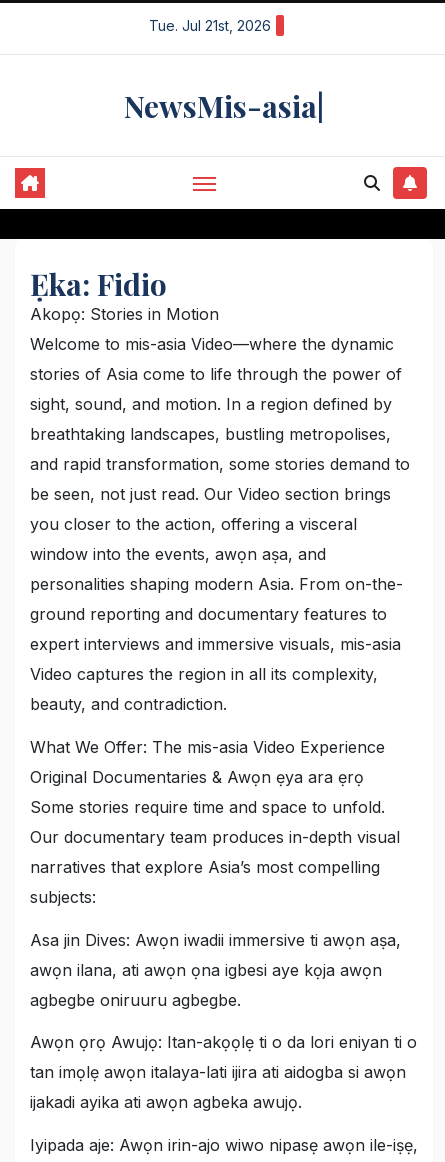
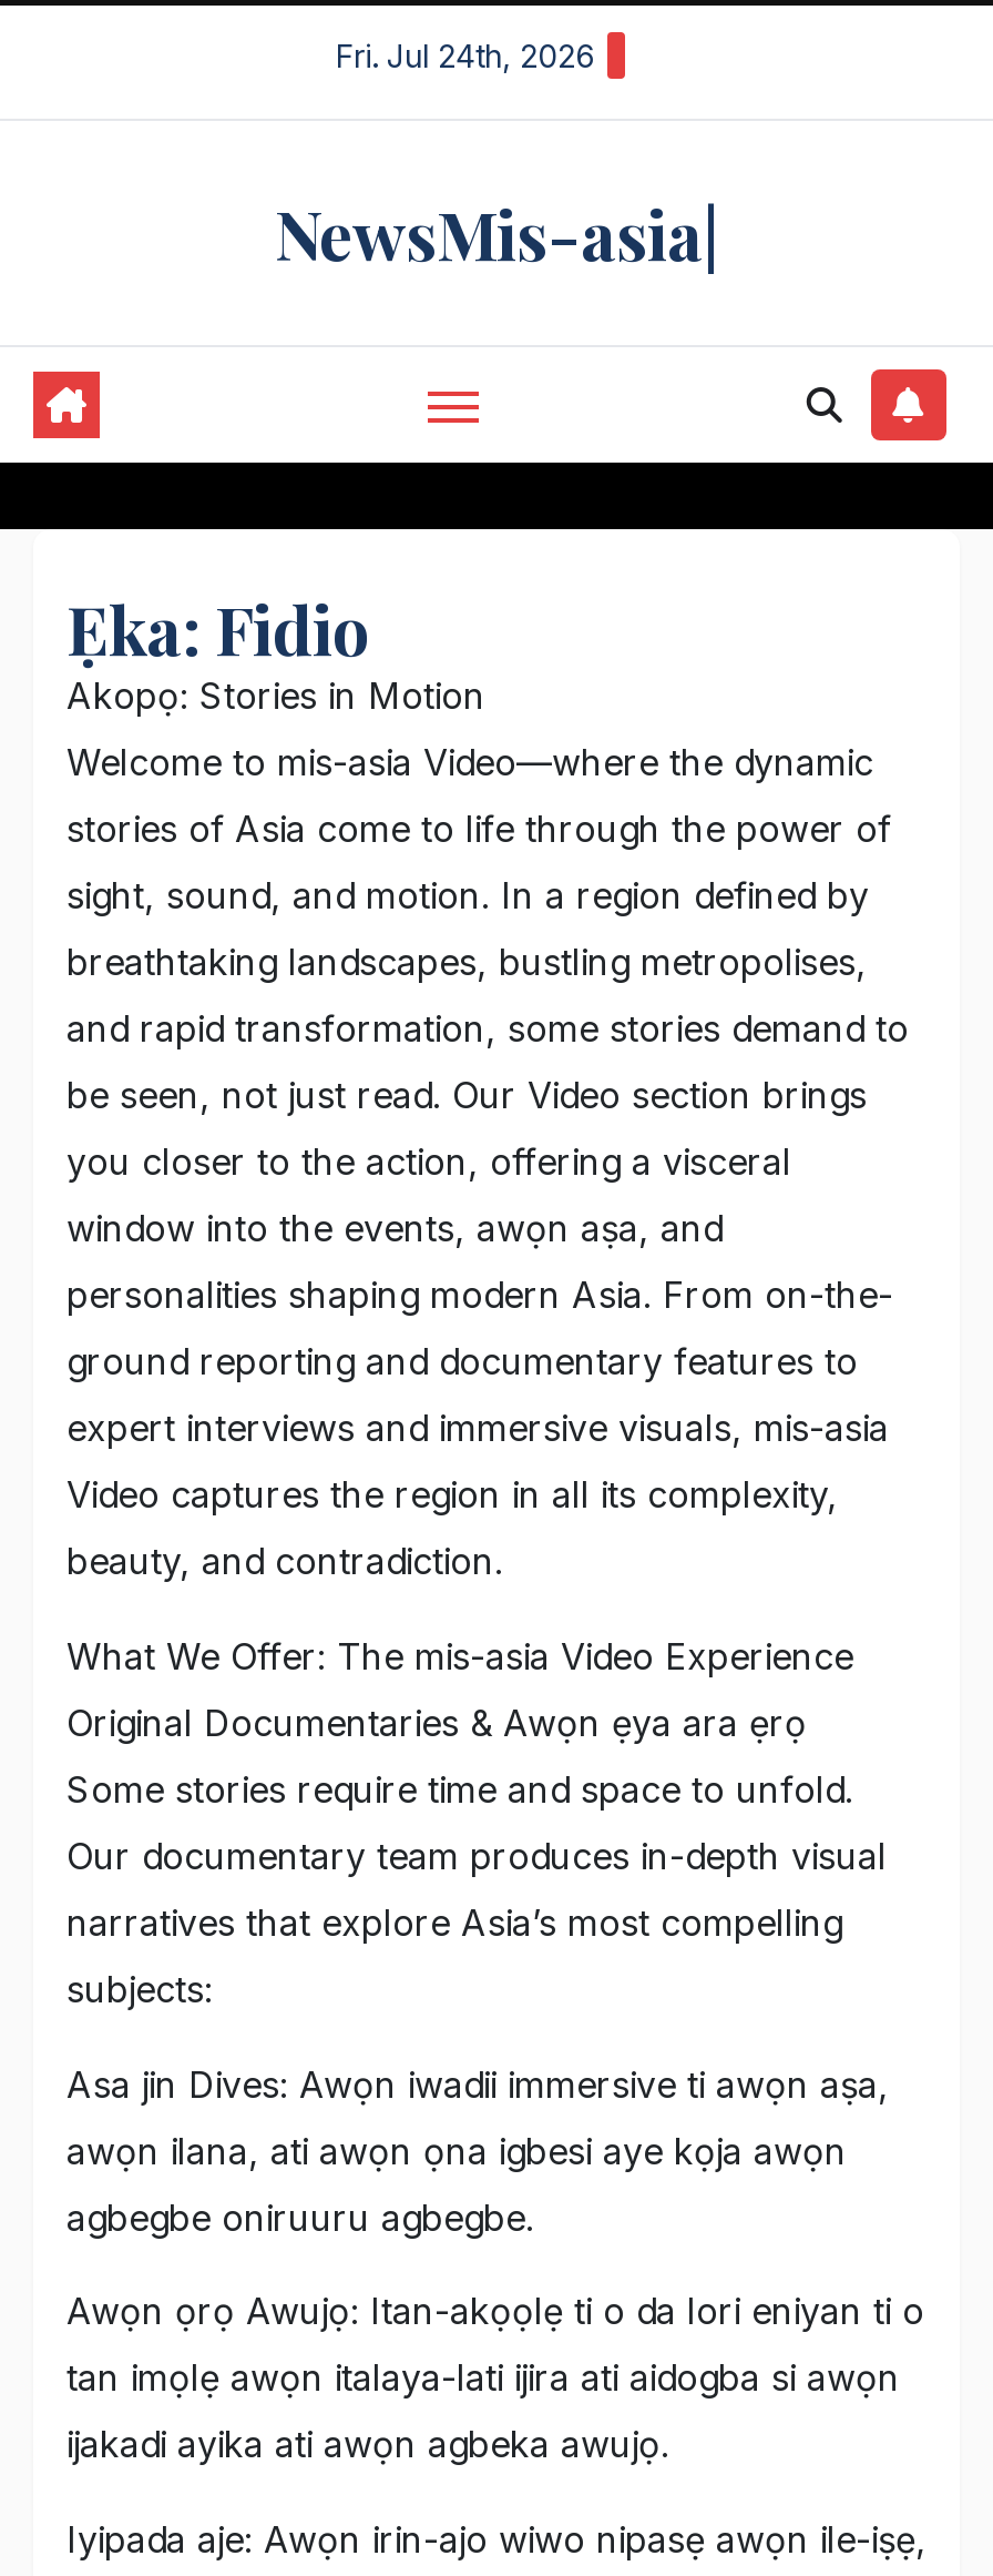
[149,17,271,34] Tue. Jul 21st, 2026 -> [336,37,595,74] Fri. Jul 24th, 2026

